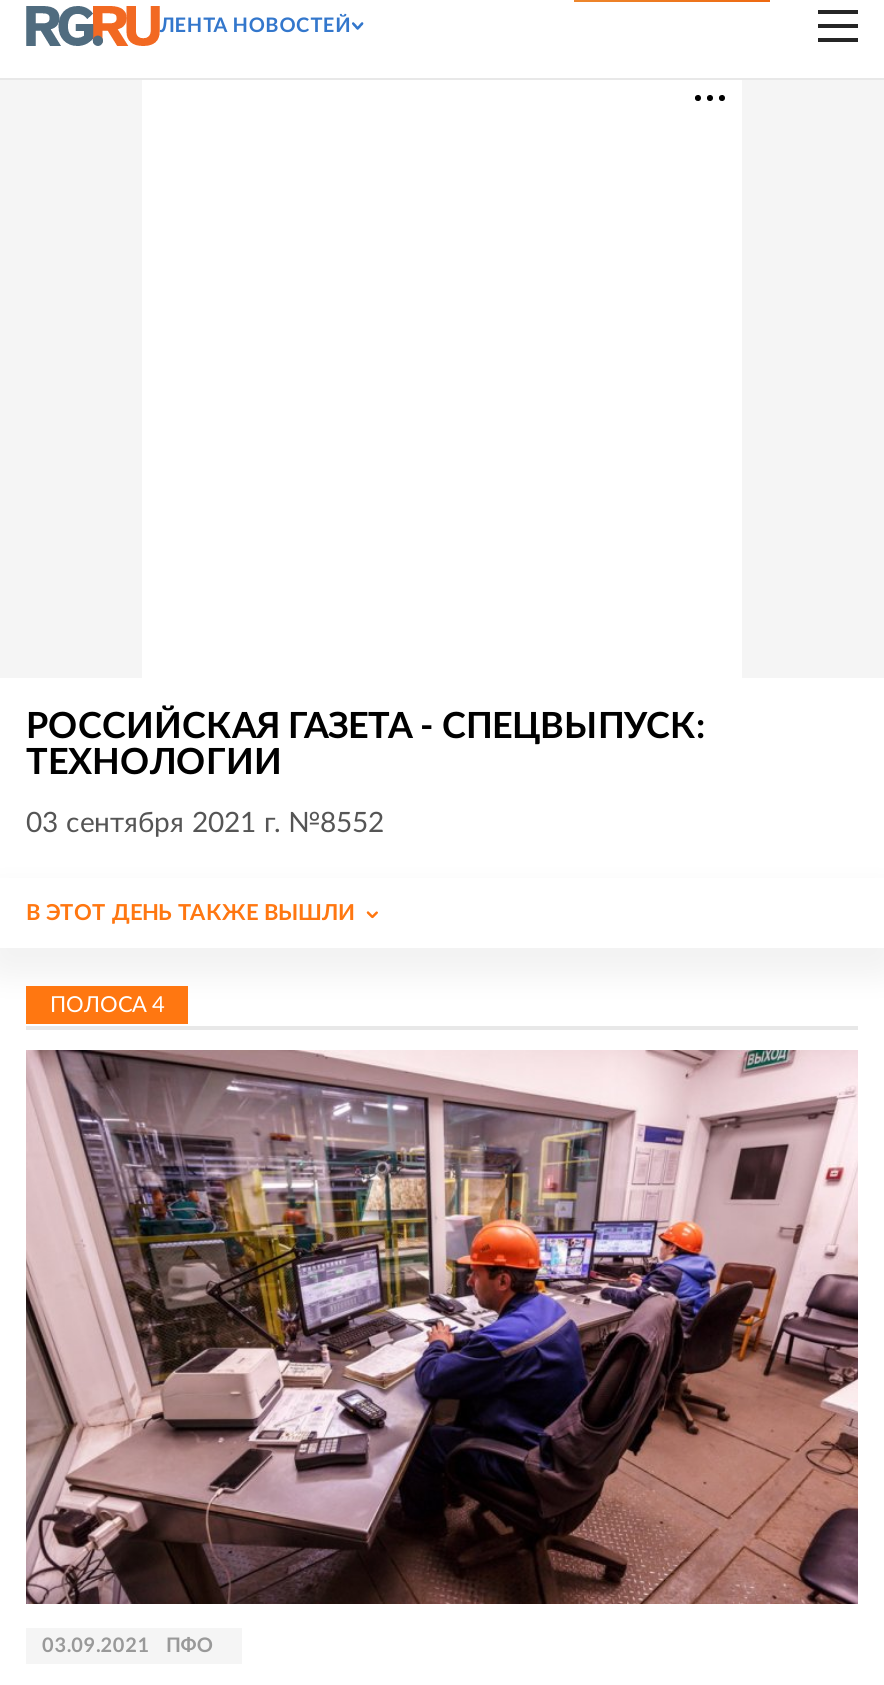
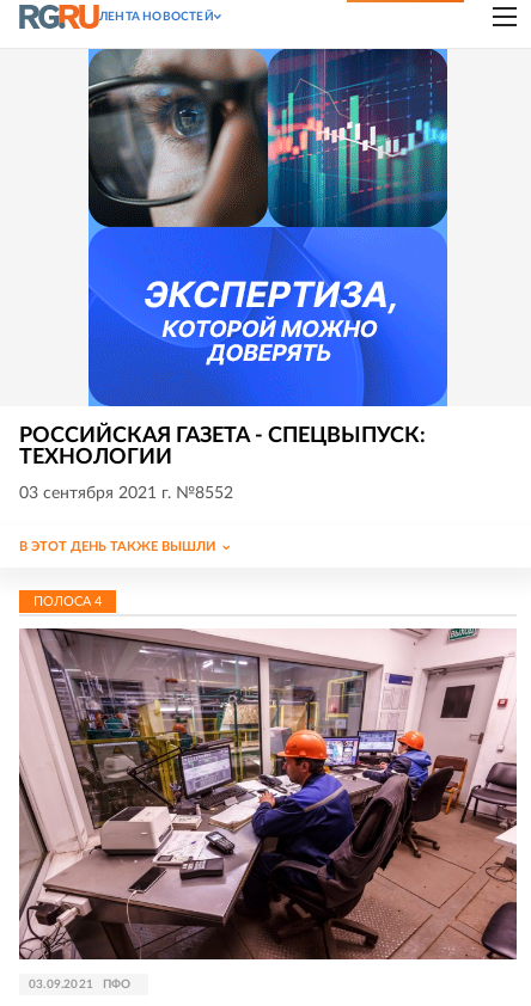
none -> [87,48,448,407] [image]

